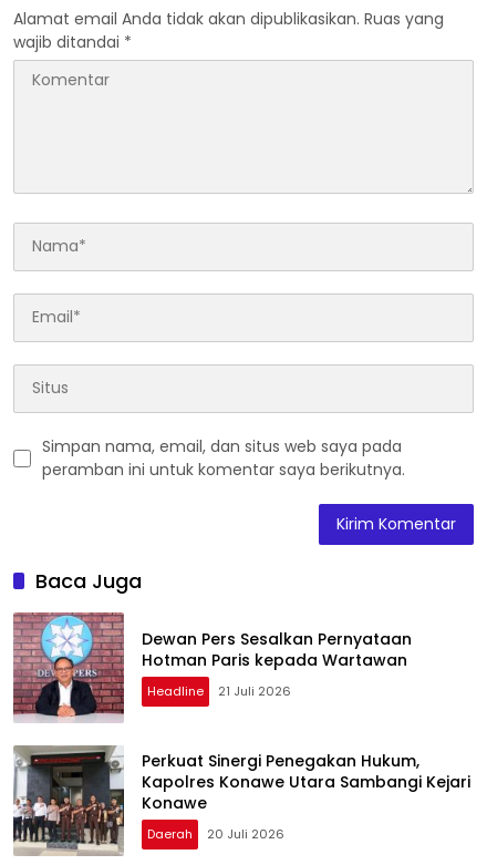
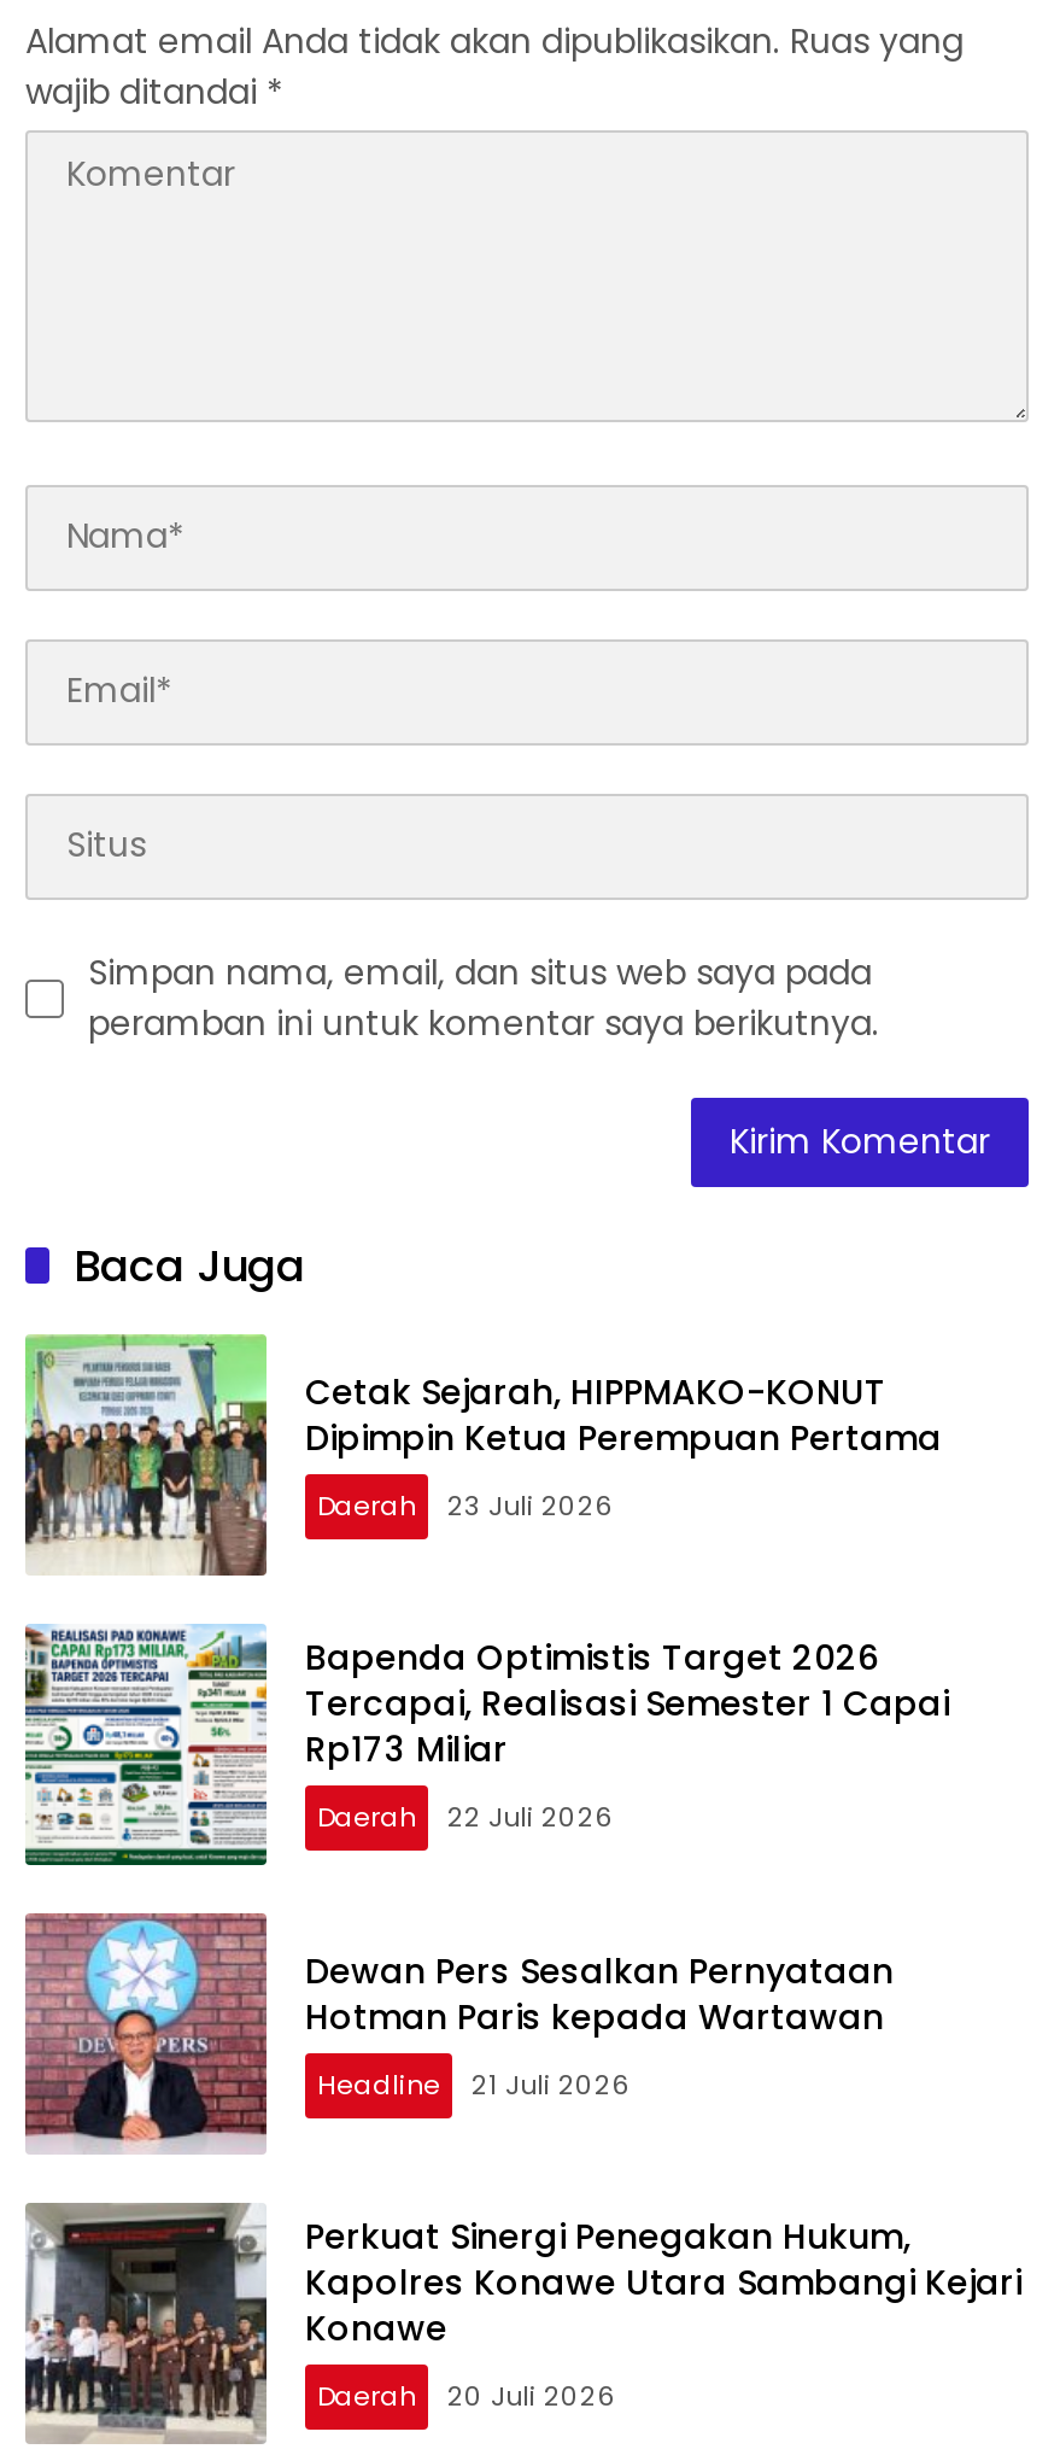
none -> [23,1332,949,1837] [image] | Cetak Sejarah, HIPPMAKO-KONUT | Dipimpin Ketua Perempuan Pertama | Daerah | 23 Juli 2026 | Bapenda Optimistis Target 2026 | Tercapai, Realisasi Semester 1 Capai | Rp173 Miliar | Daerah | 22 Juli 2026
none -> [23,1624,269,1867] [image]

